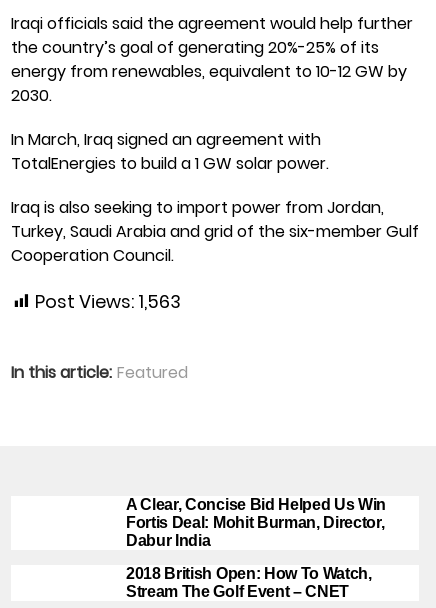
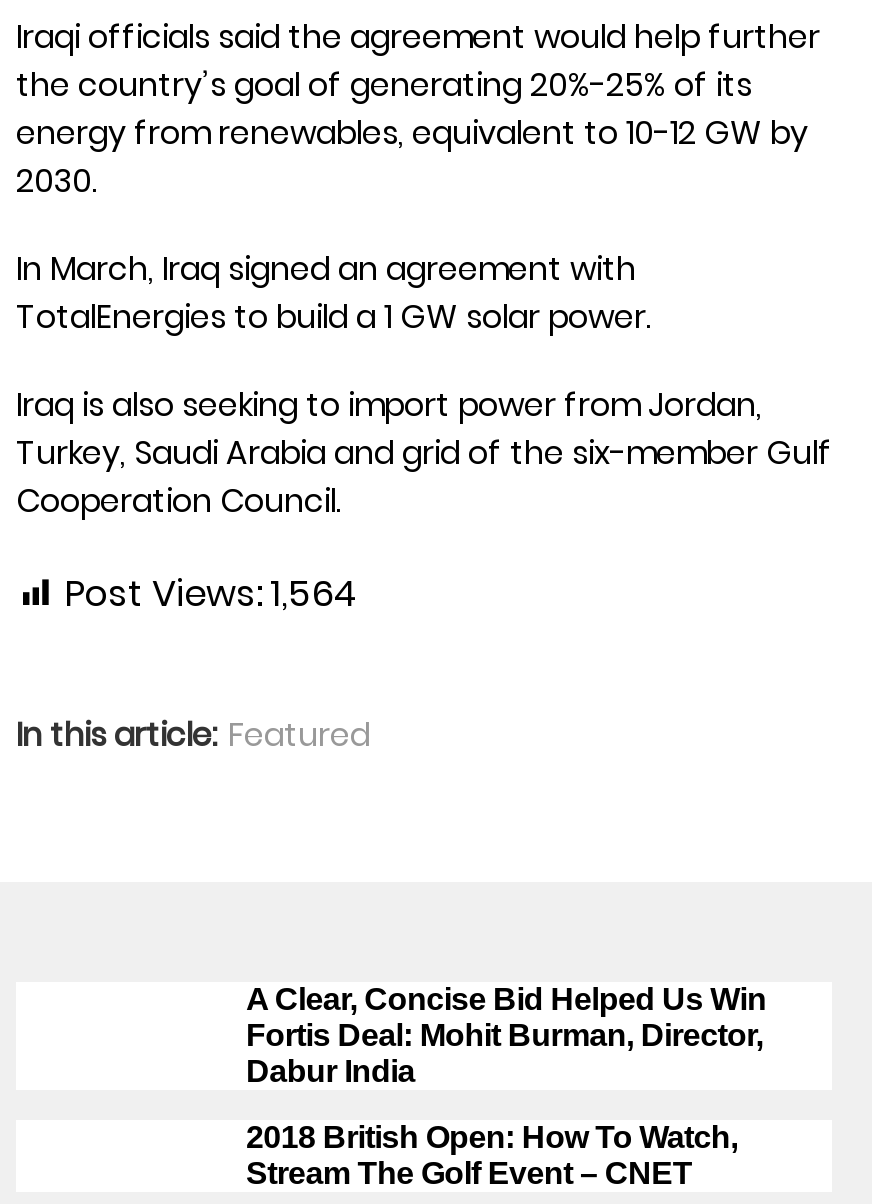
[35,289,181,314] Post Views: 1,563 -> [64,567,358,617] Post Views: 1,564

